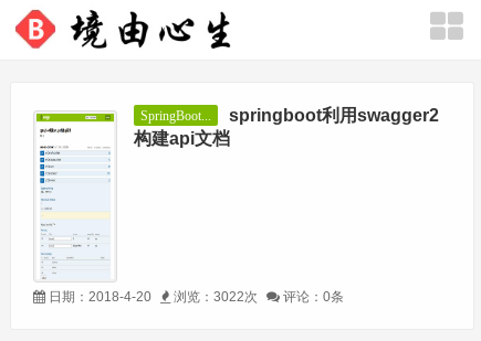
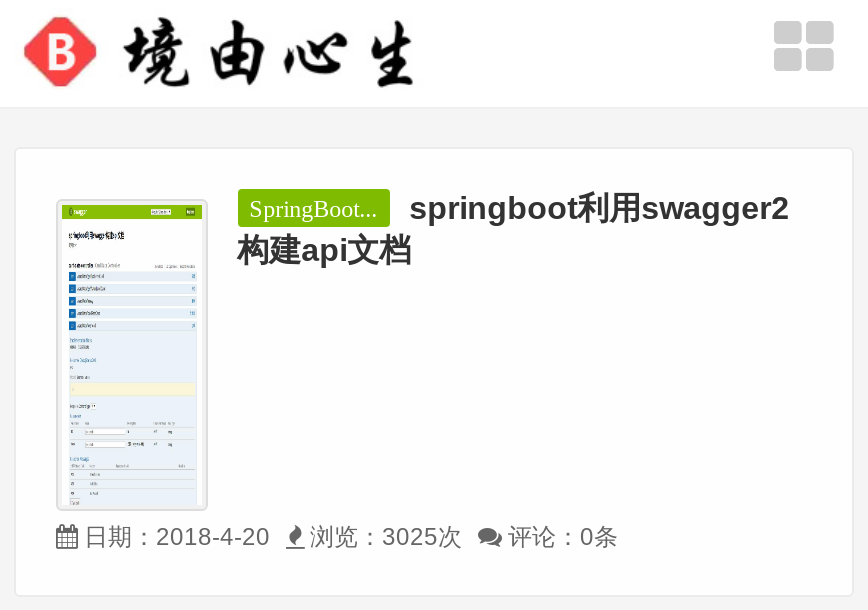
[170,289,258,305] 浏览：3022次 -> [304,523,462,551] 浏览：3025次

